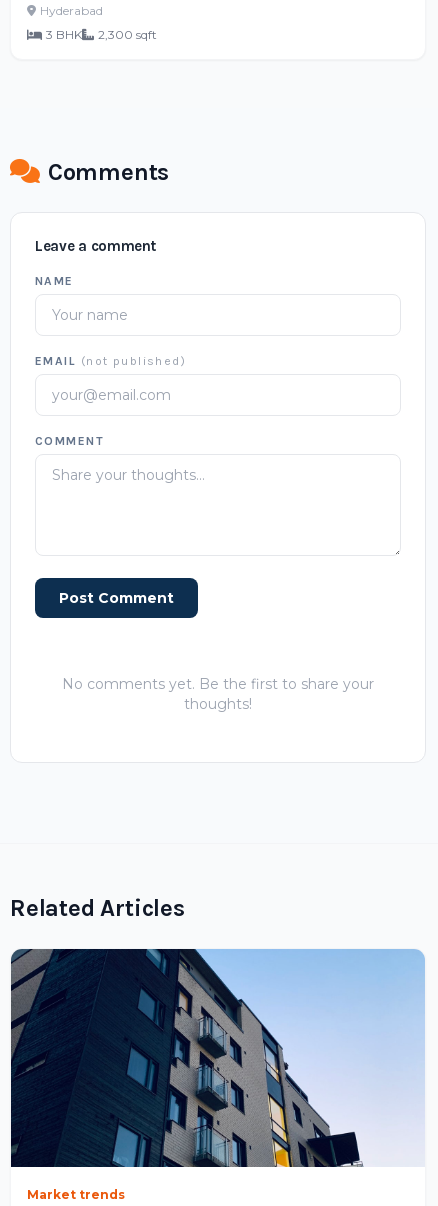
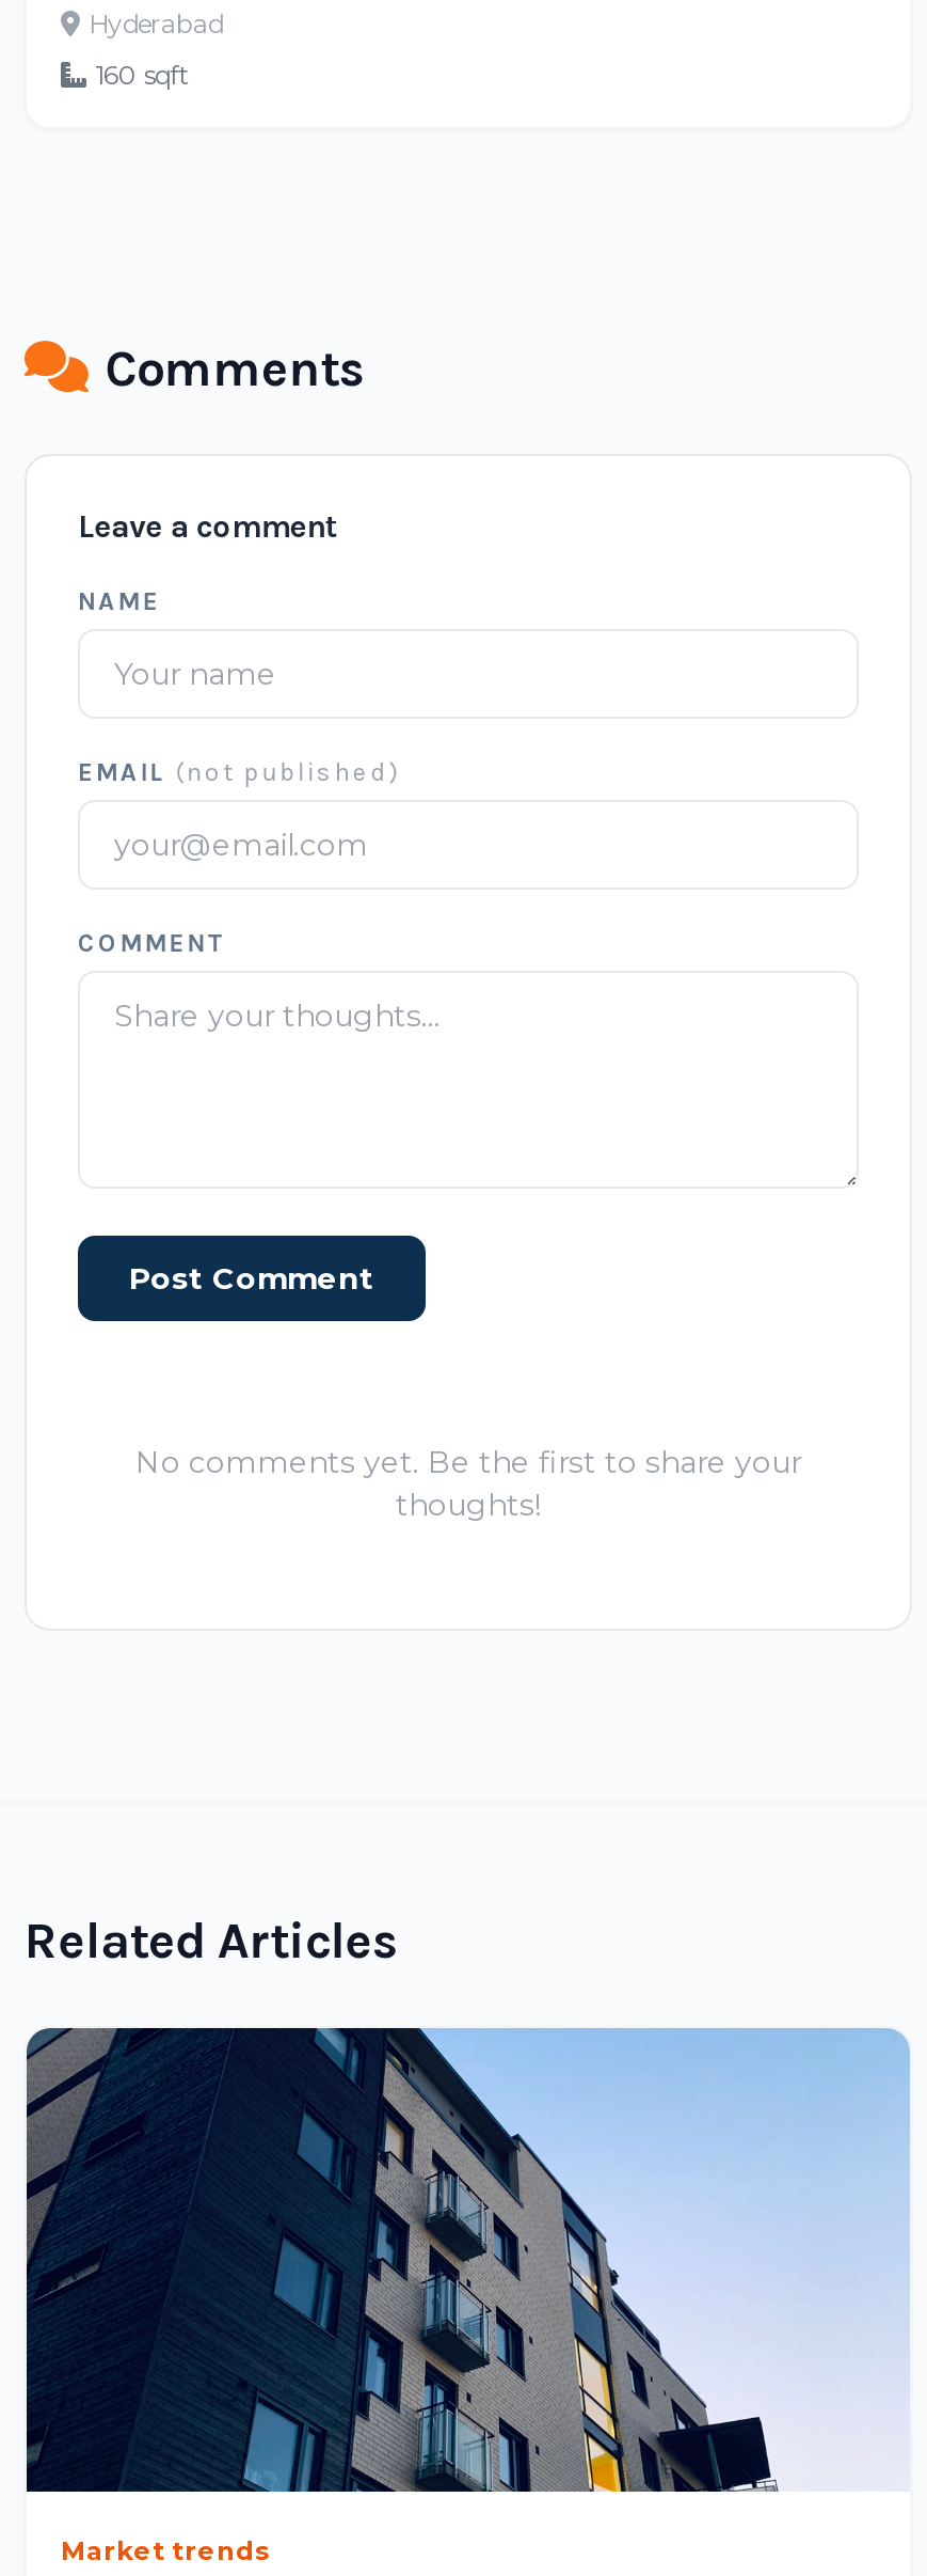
[46,27,157,42] 3 BHK | 2,300 sqft -> [95,59,189,91] 160 sqft

